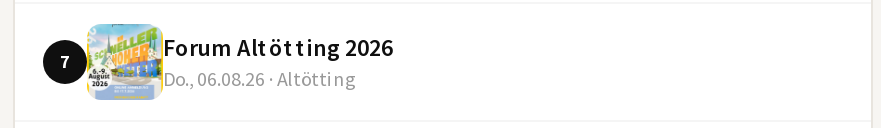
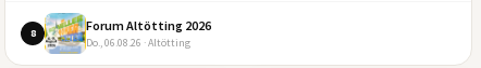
[60,50,70,72] 7 -> [30,27,35,39] 8

